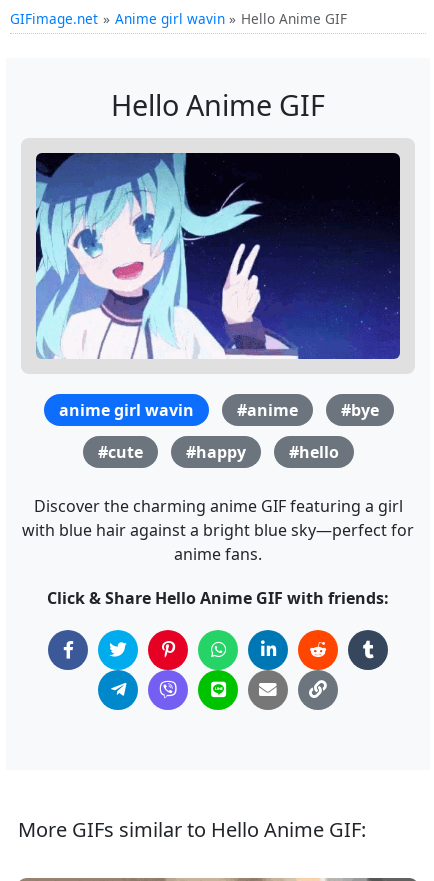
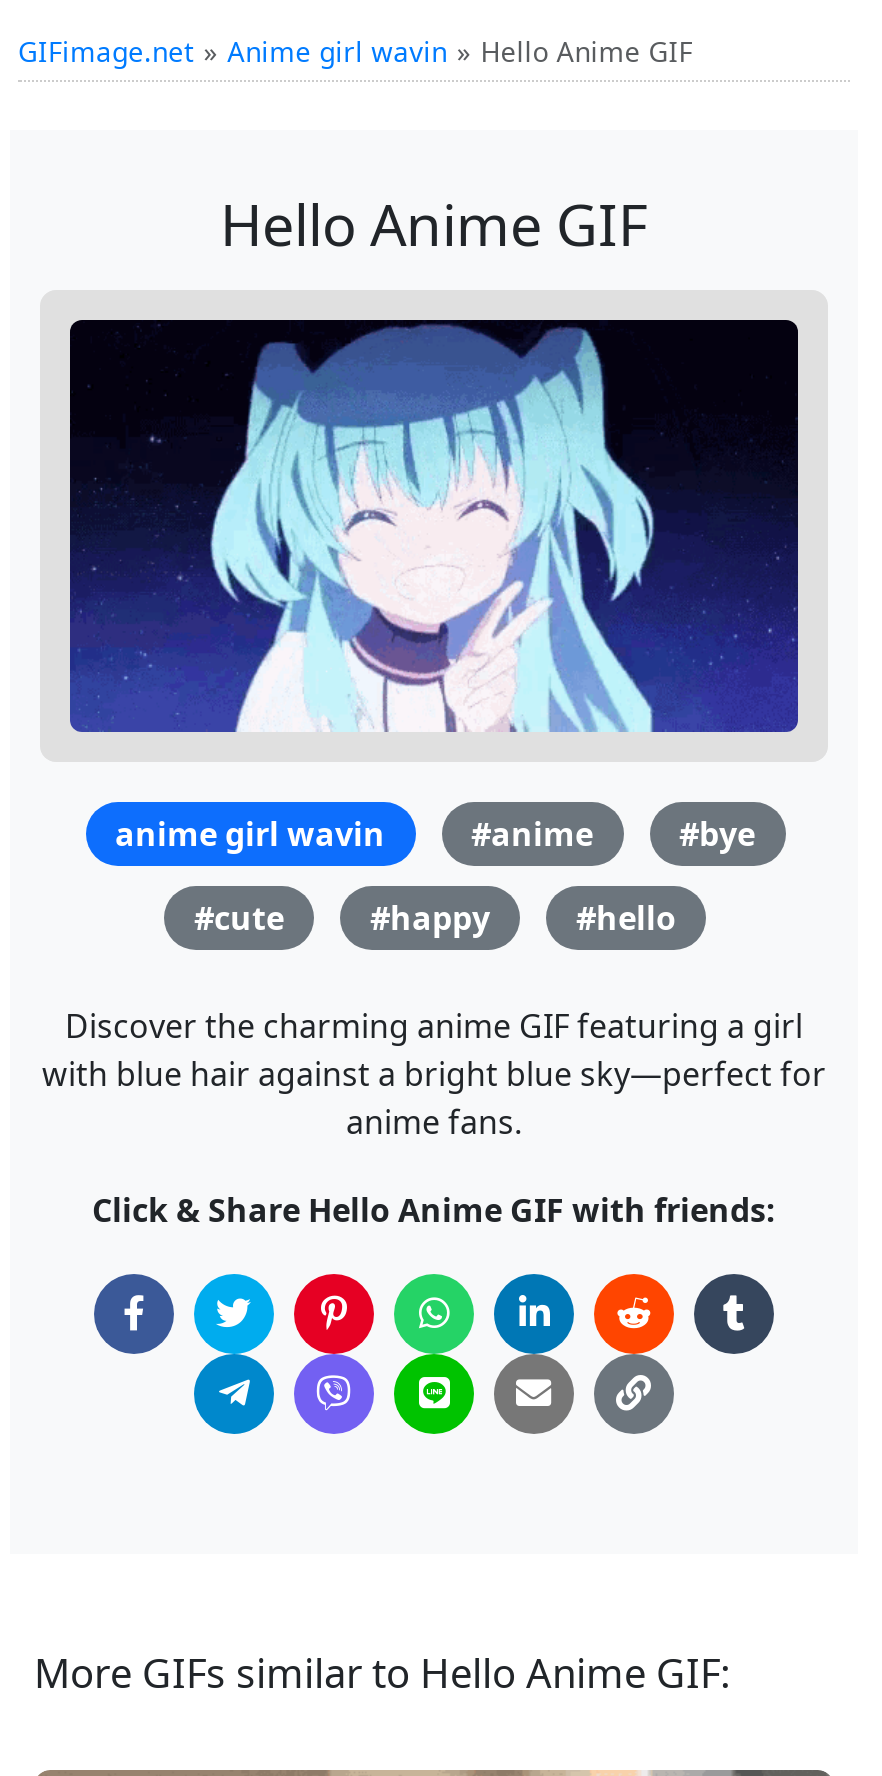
[35,152,328,360] [image] -> [68,318,656,734] [image]

